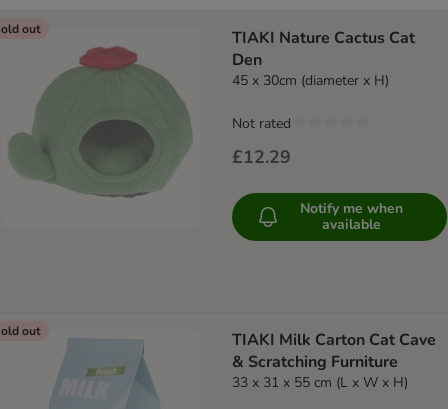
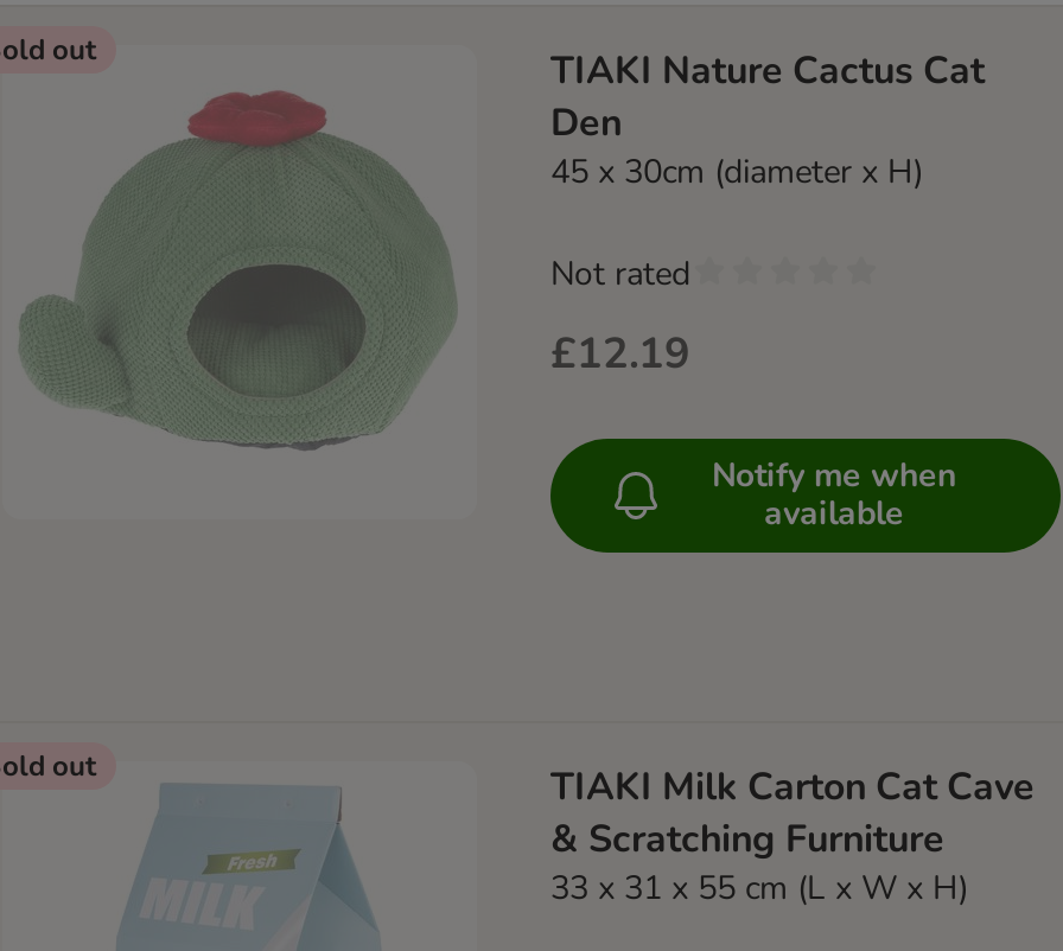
[232,145,291,169] £12.29 -> [550,325,690,382] £12.19

